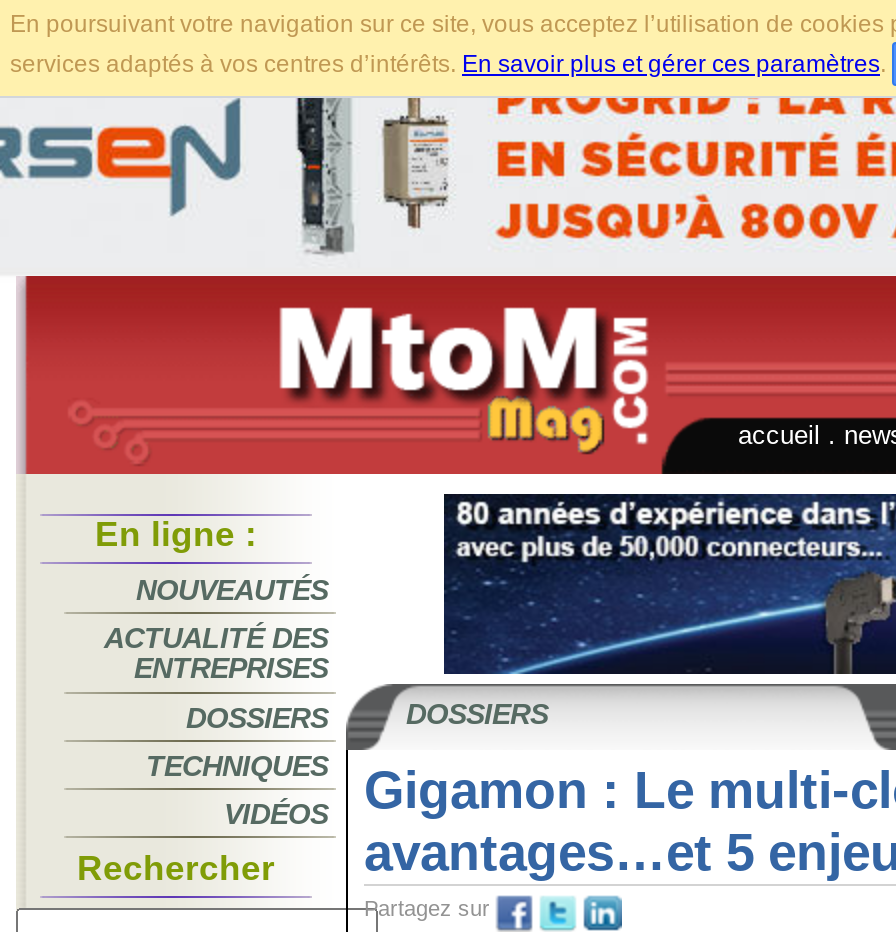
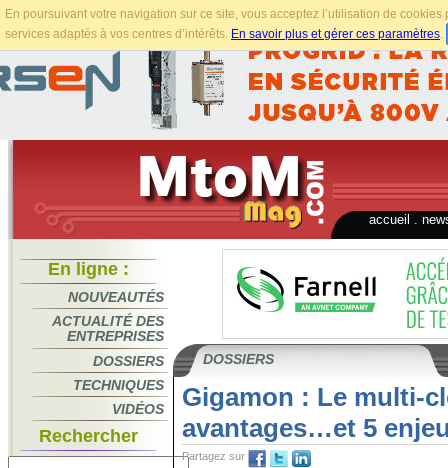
[442,492,890,676] [image] -> [222,249,445,339] [image]

